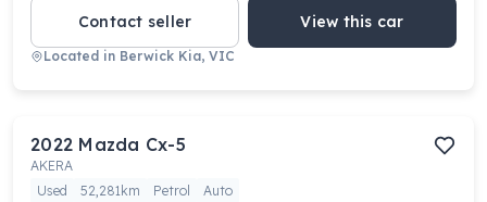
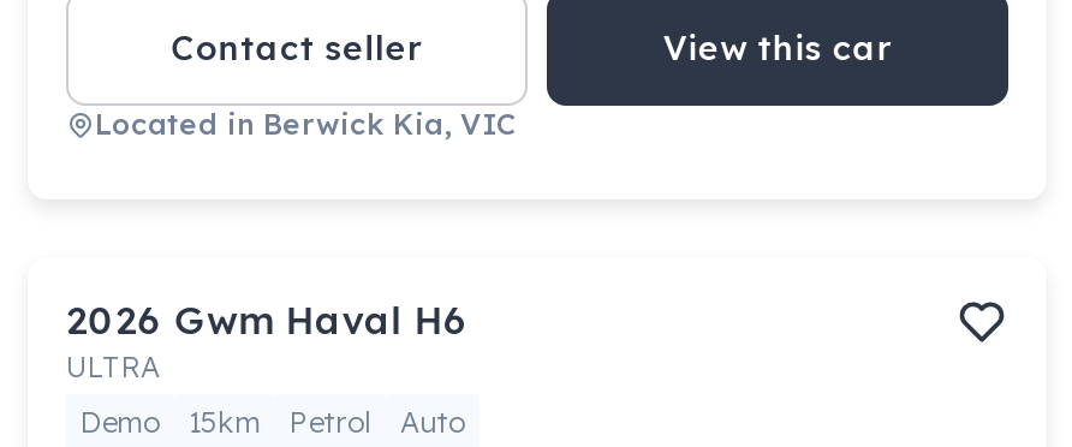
[30,134,186,174] 2022 Mazda Cx-5 | AKERA -> [66,296,468,385] 2026 Gwm Haval H6 | ULTRA
[37,182,140,199] Used | 52,281km -> [81,404,261,440] Demo | 15km

